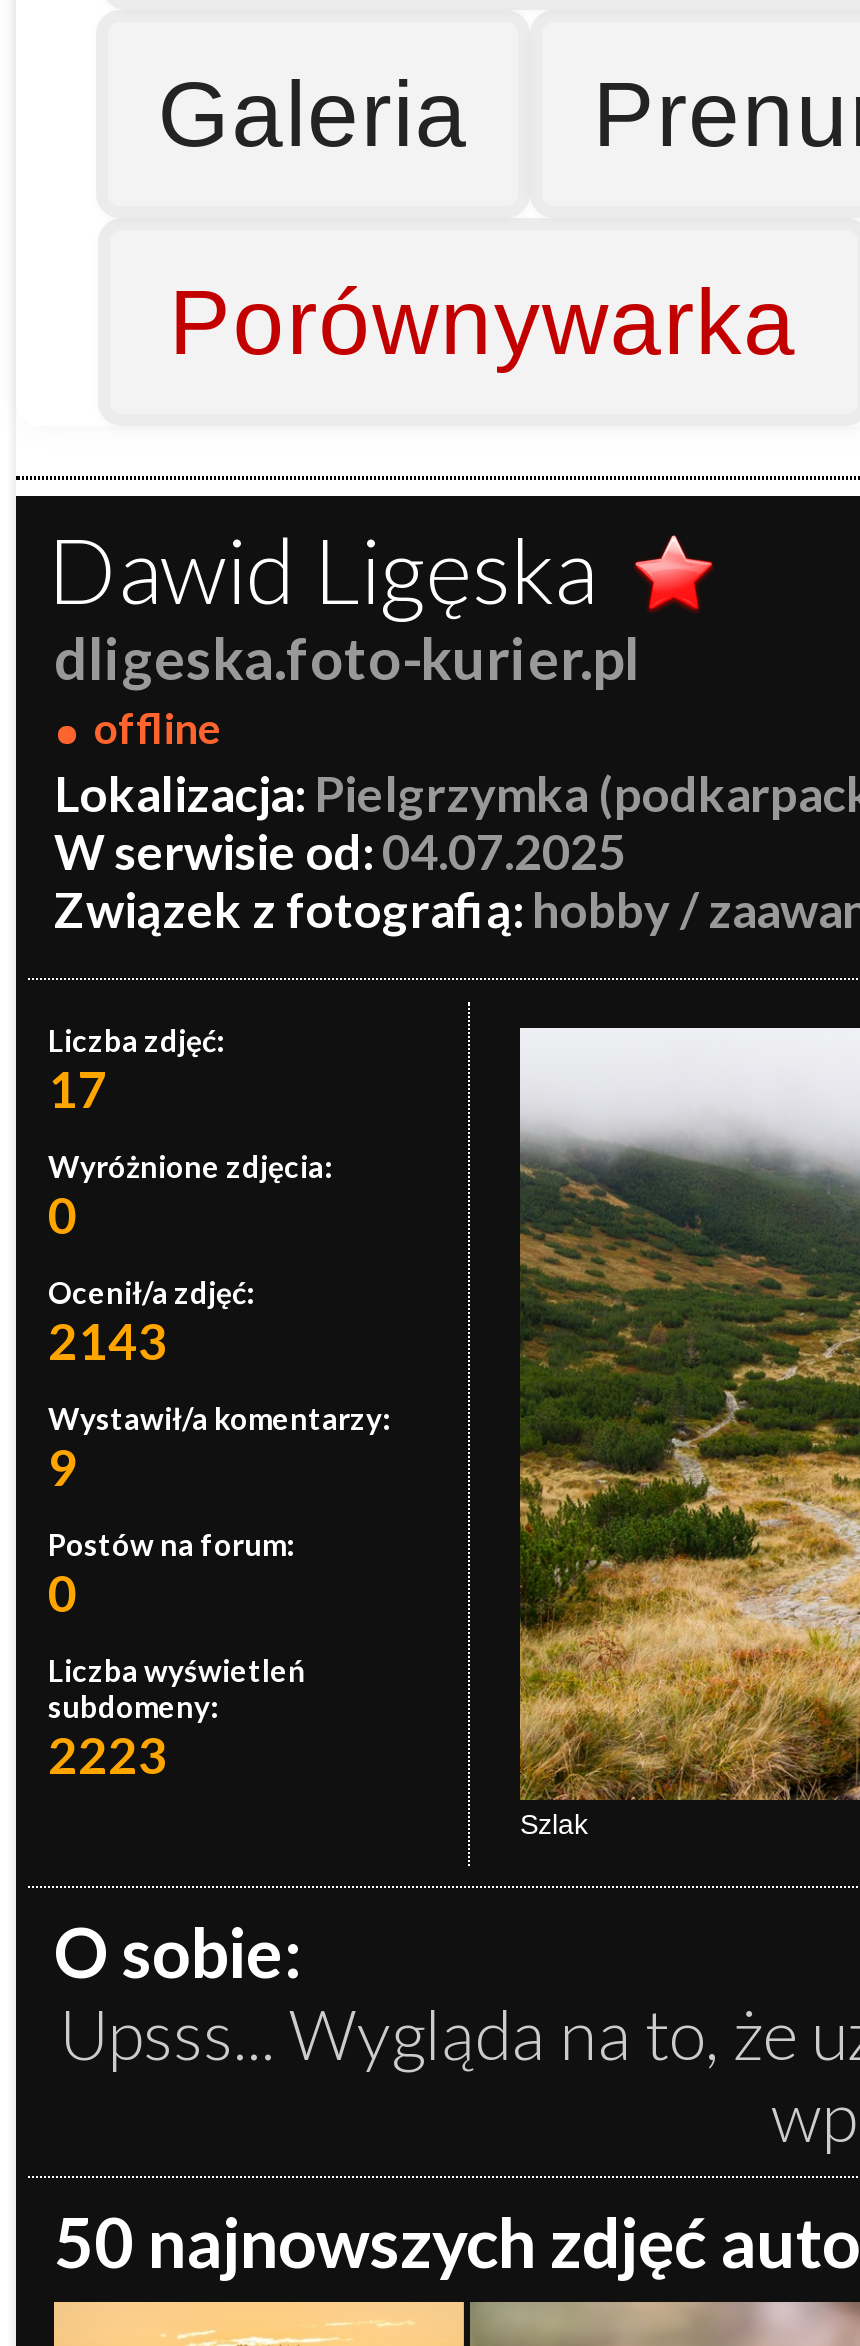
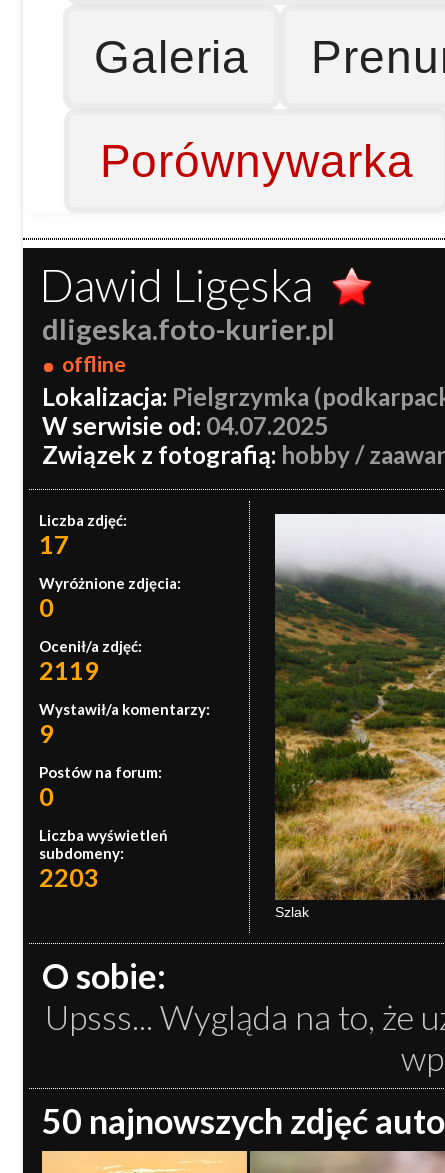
[48,1310,168,1370] 2143 -> [39,655,99,685] 2119
[48,1724,168,1784] 2223 -> [39,862,99,892] 2203

